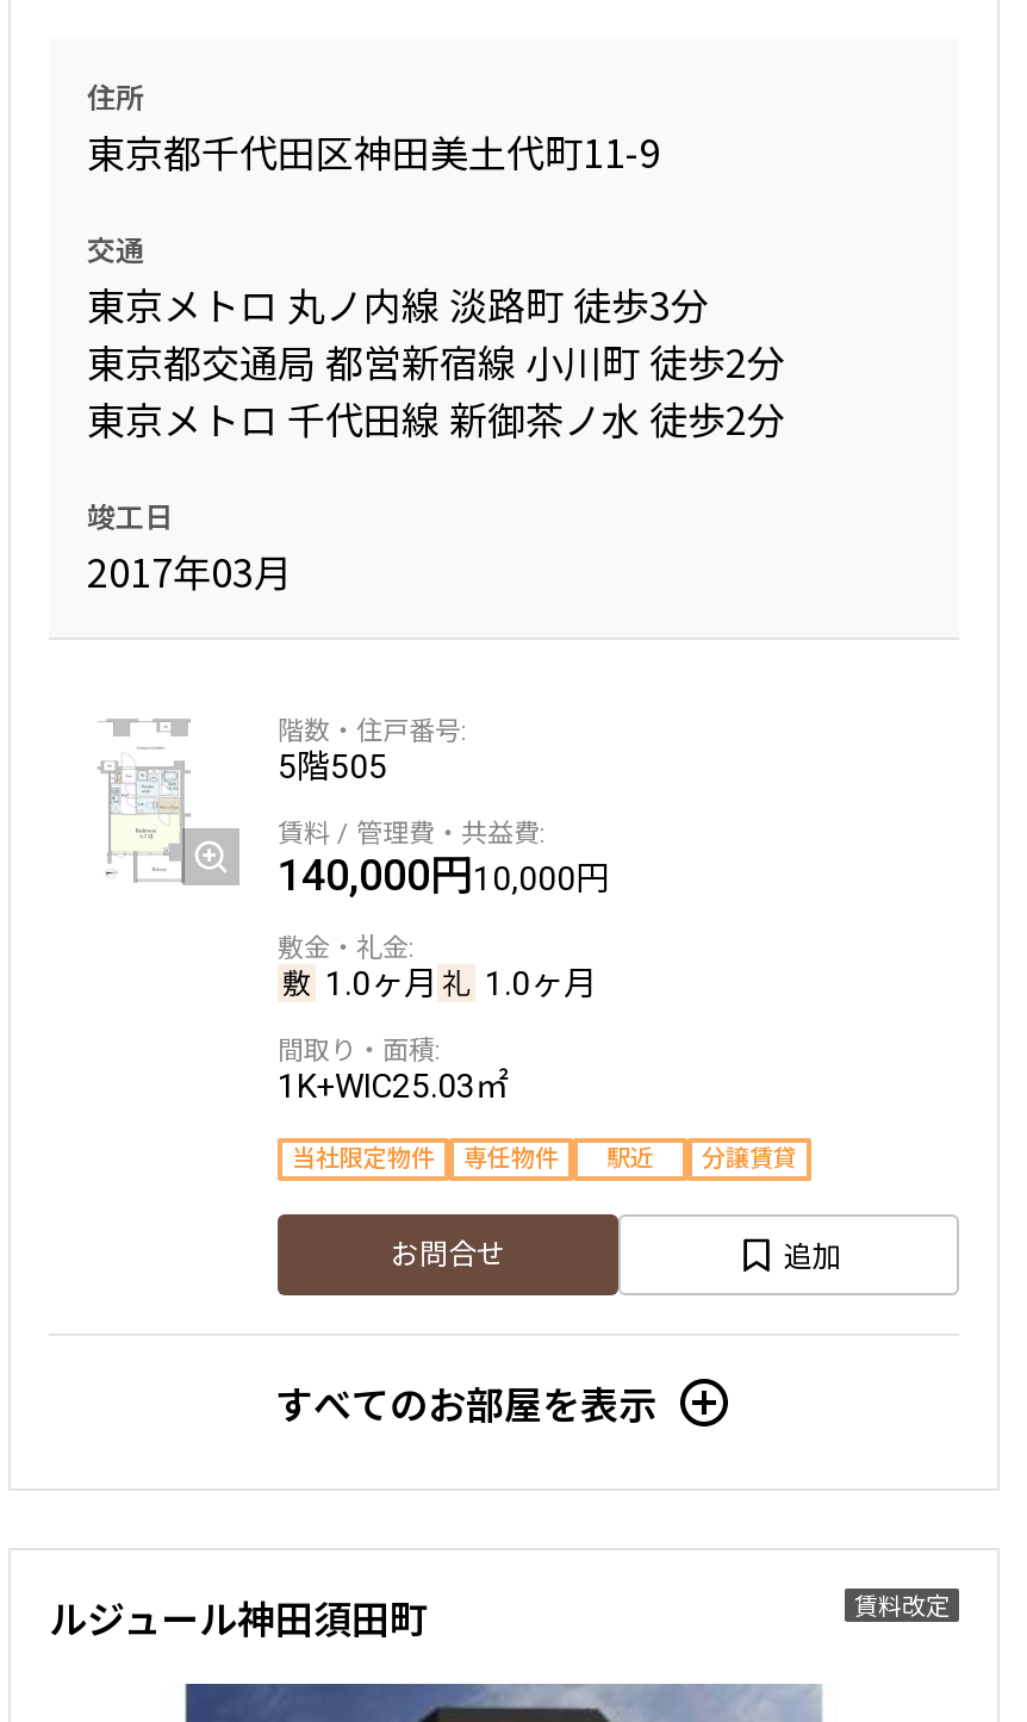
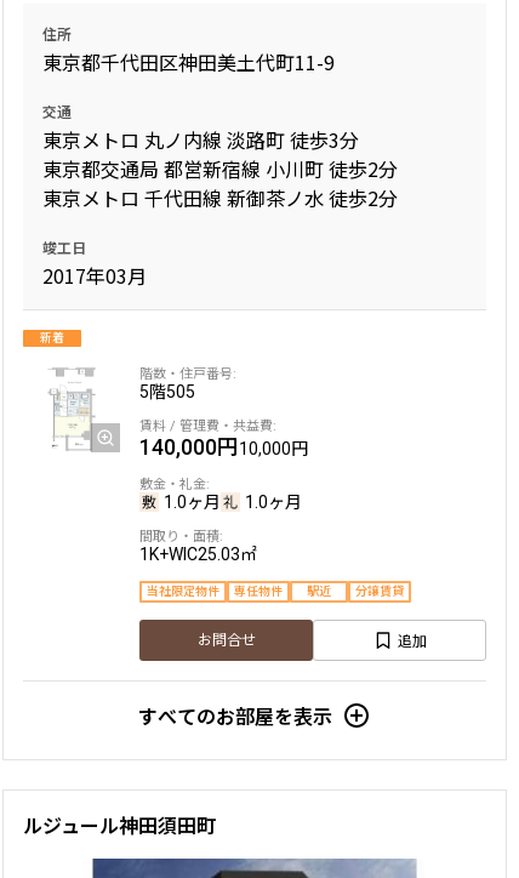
none -> [40,331,64,345] 新着
[854,1587,950,1622] 賃料改定 -> none

